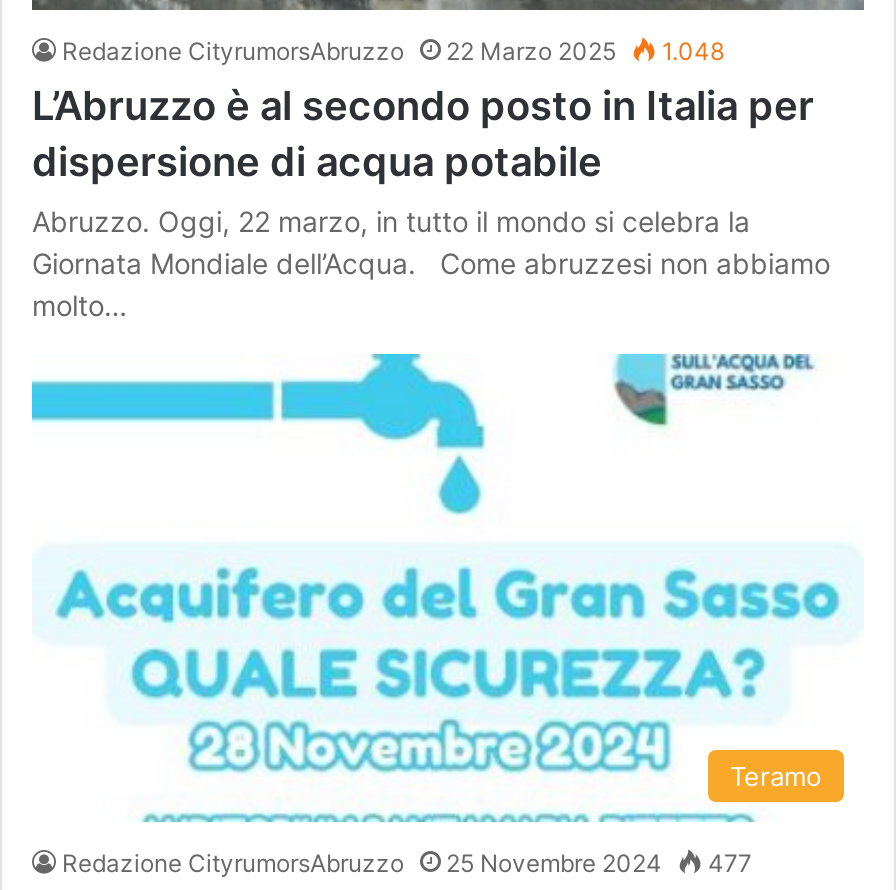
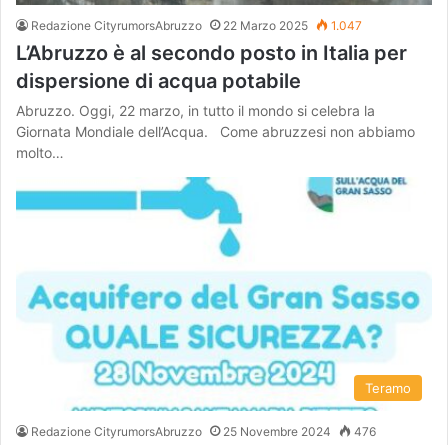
[62,36,724,66] Redazione CityrumorsAbruzzo 22 Marzo 2025 1.048 -> [31,18,362,33] Redazione CityrumorsAbruzzo 22 Marzo 2025 1.047
[62,849,752,879] Redazione CityrumorsAbruzzo 25 Novembre 2024 477 -> [31,424,376,439] Redazione CityrumorsAbruzzo 25 Novembre 2024 476

